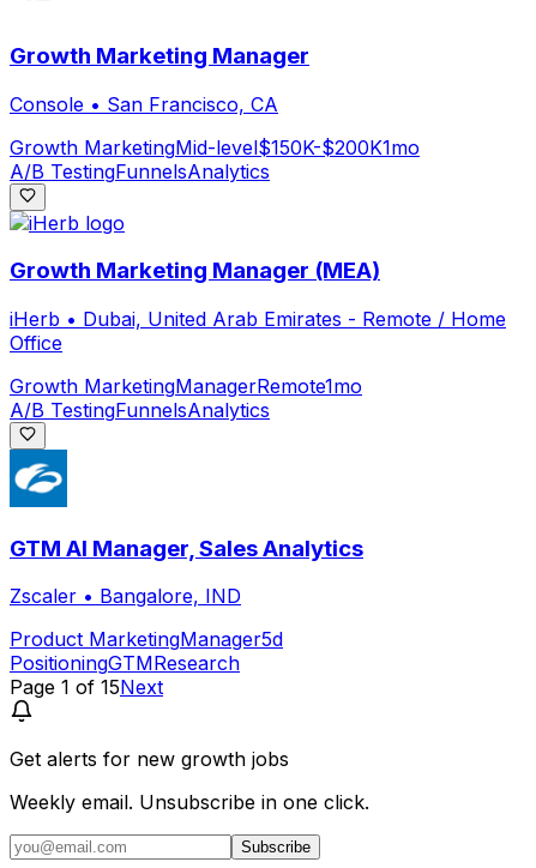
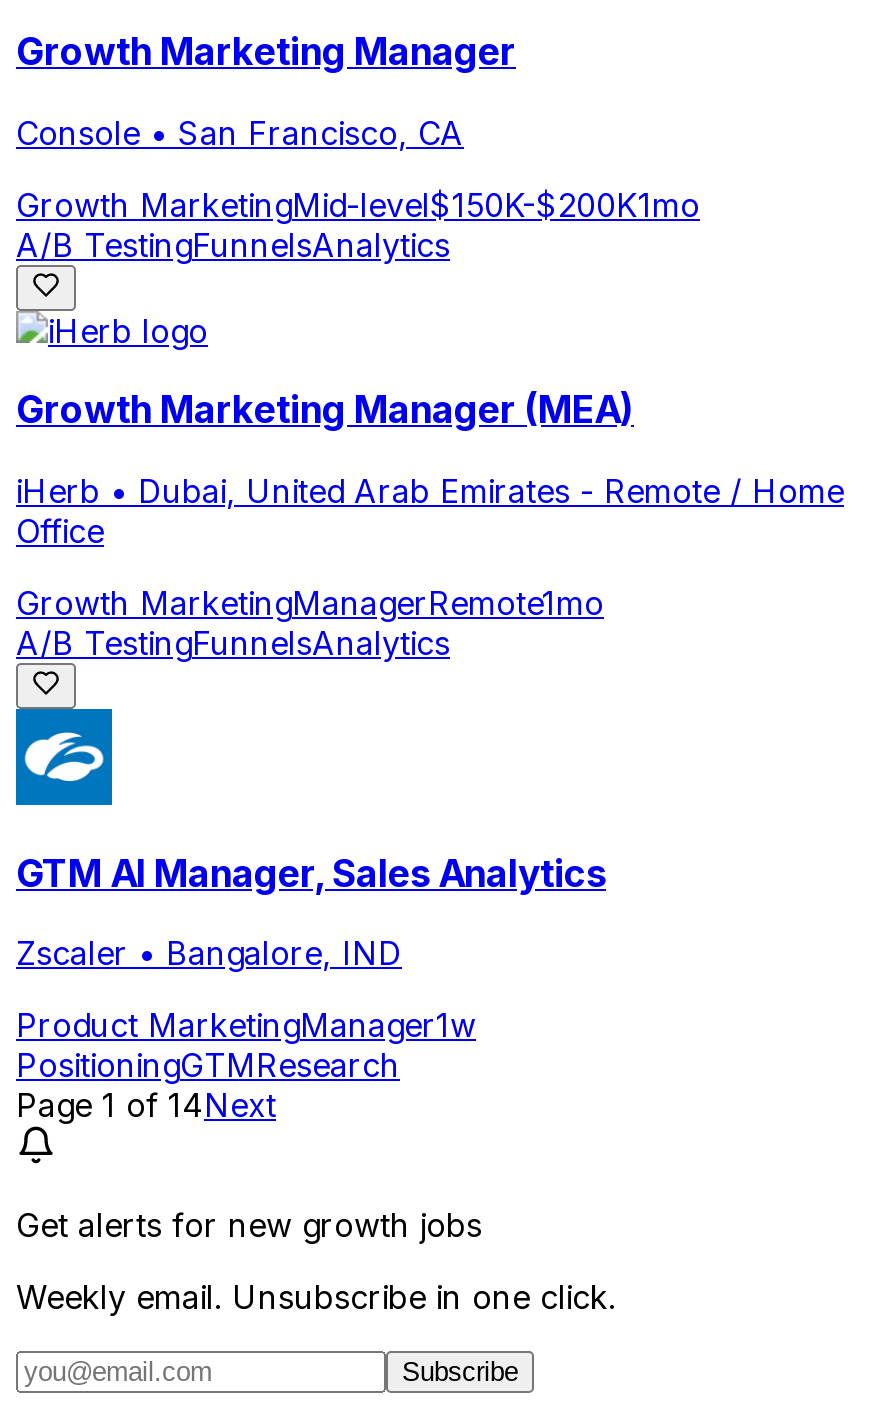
[10,628,283,651] Product MarketingManager5d -> [16,1006,476,1046] Product MarketingManager1w
[10,675,163,699] Page 1 of 15Next -> [16,1086,276,1126] Page 1 of 14Next

